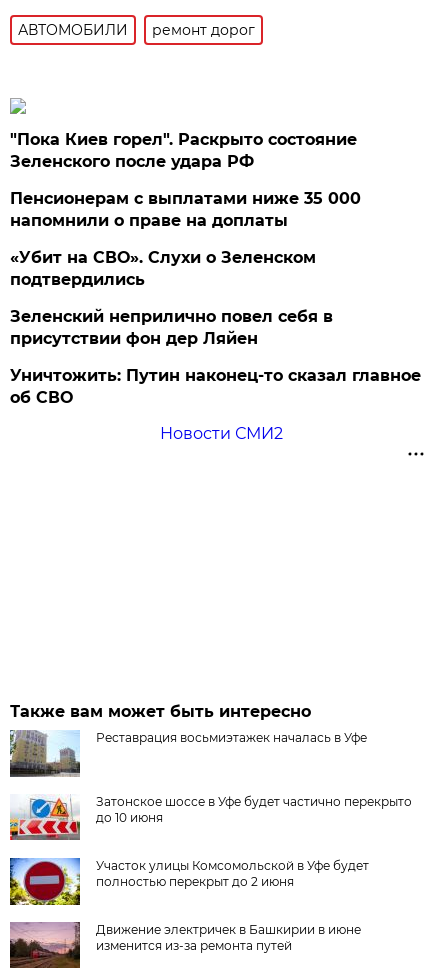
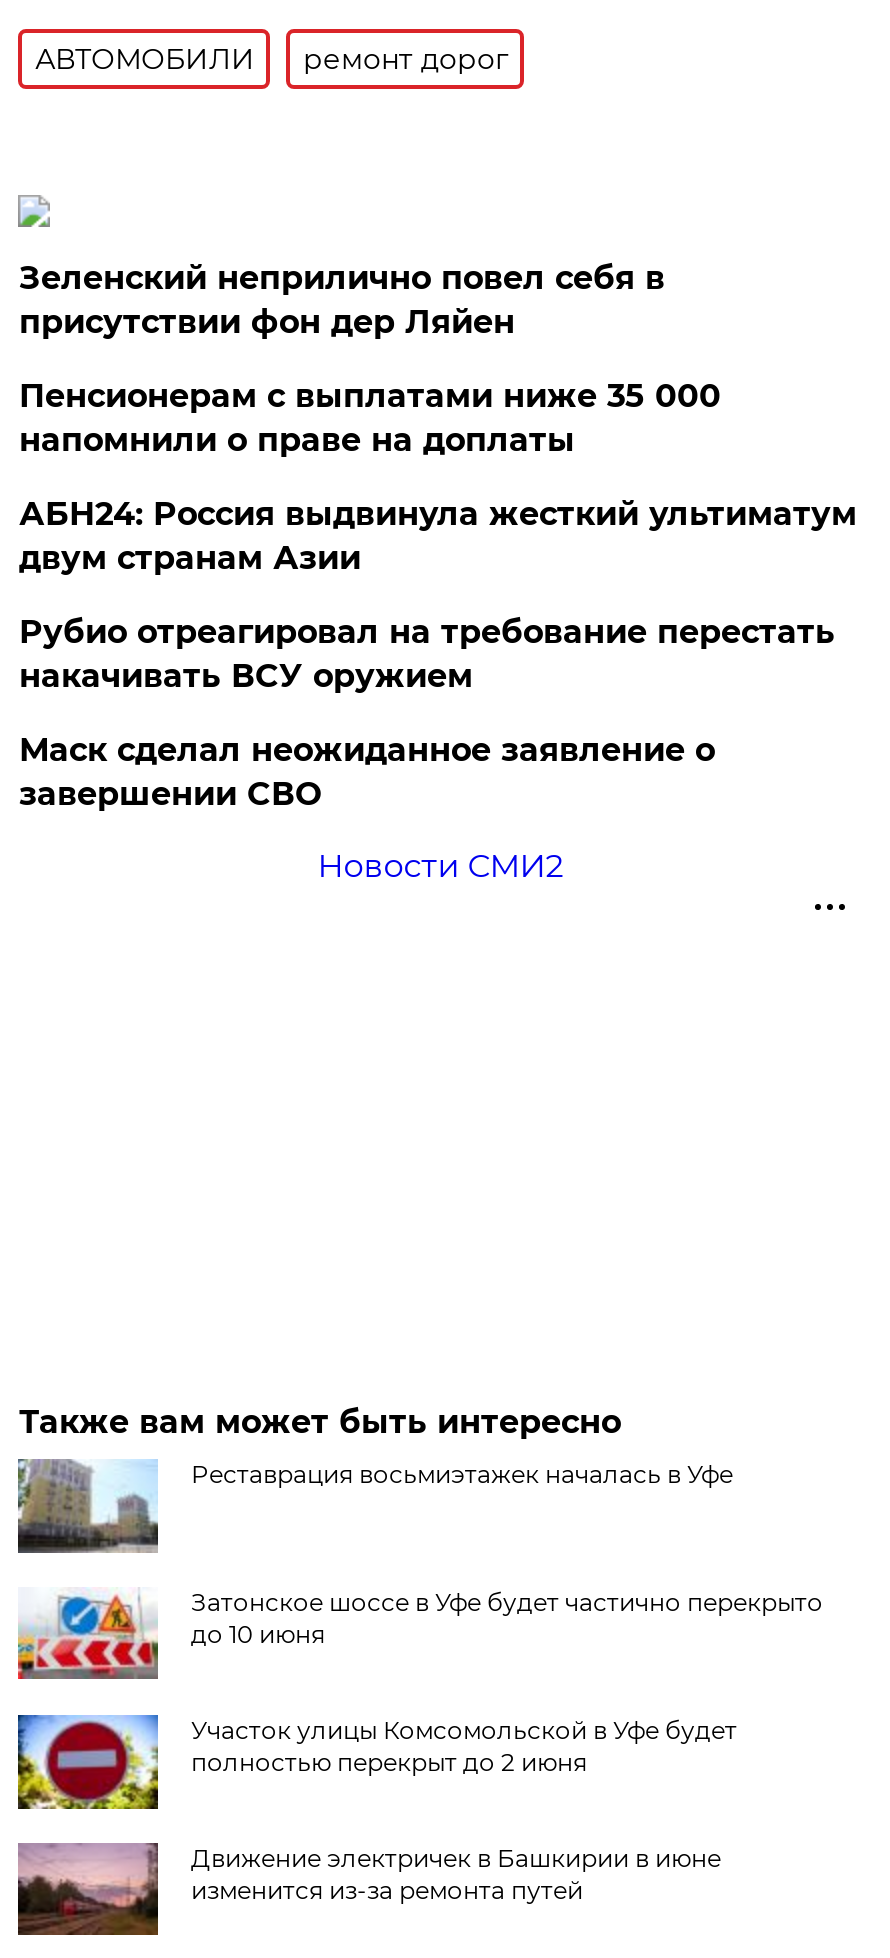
[10,130,357,171] "Пока Киев горел". Раскрыто состояние | Зеленского после удара РФ -> none
none -> [19,613,835,695] Рубио отреагировал на требование перестать | накачивать ВСУ оружием
[10,248,316,289] «Убит на СВО». Слухи о Зеленском | подтвердились -> [19,495,857,577] АБН24: Россия выдвинула жесткий ультиматум | двум странам Азии
moved [10,307,333,348] -> [19,259,665,341]: Зеленский неприлично повел cебя в | присутствии фон дер Ляйен
[10,366,421,407] Уничтожить: Путин наконец-то сказал главное | об СВО -> [19,731,715,813] Маск сделал неожиданное заявление о | завершении СВО

